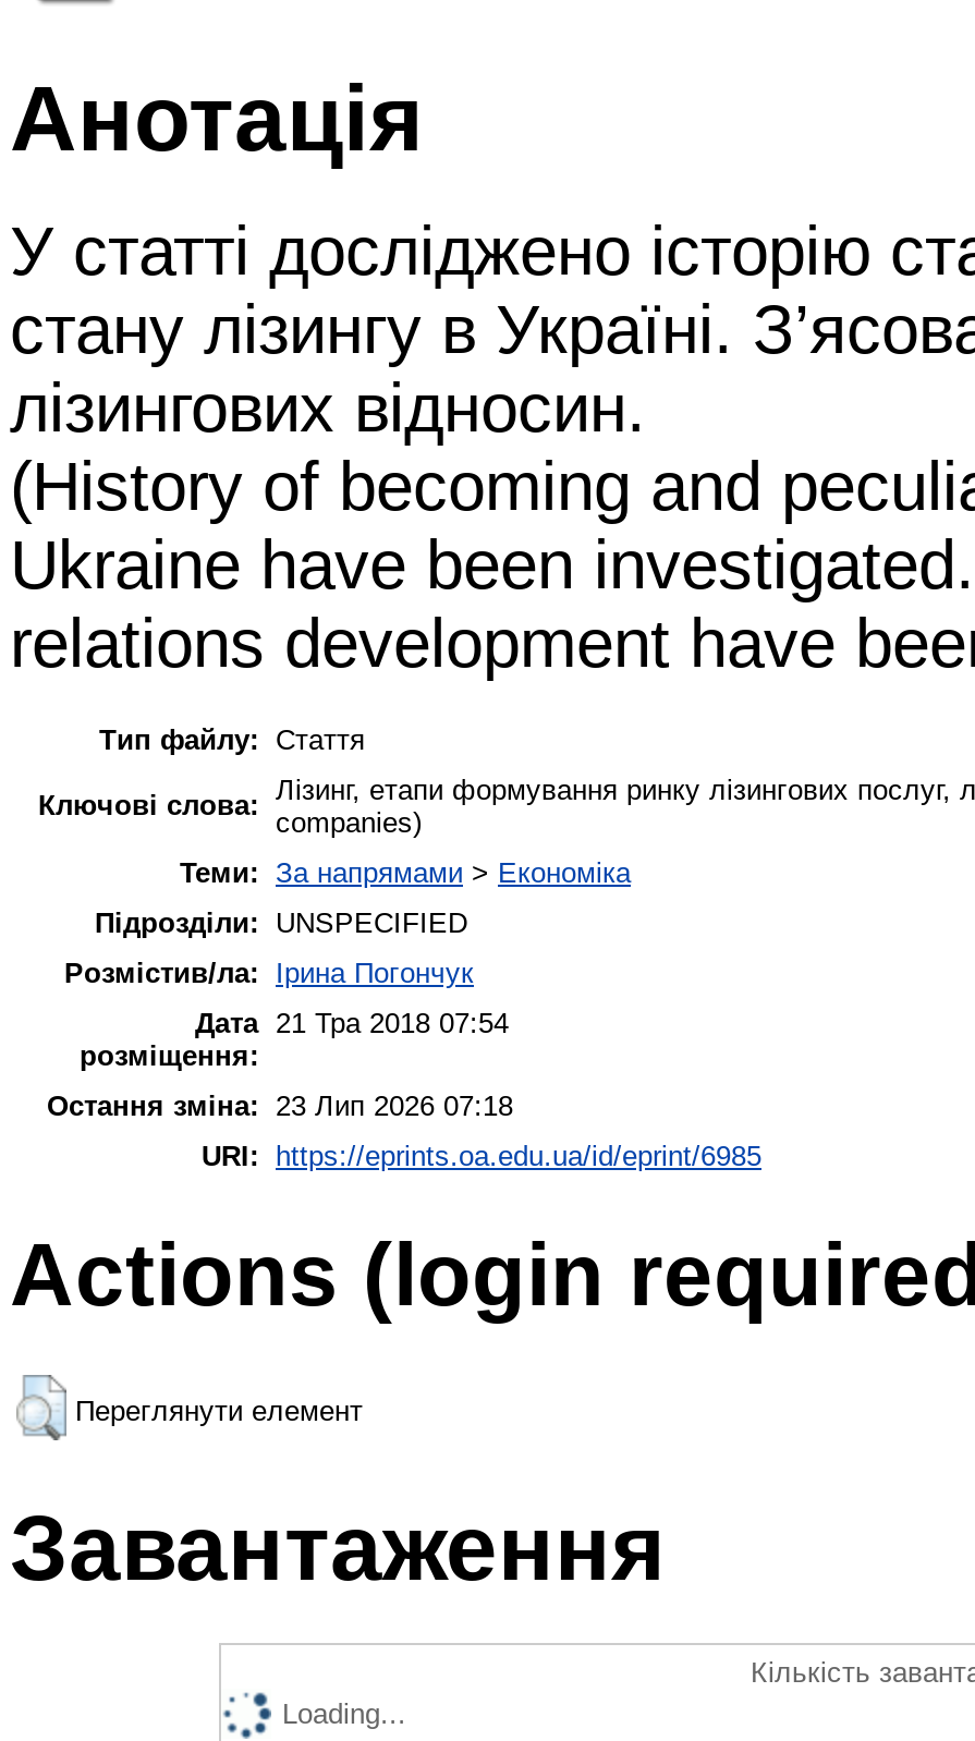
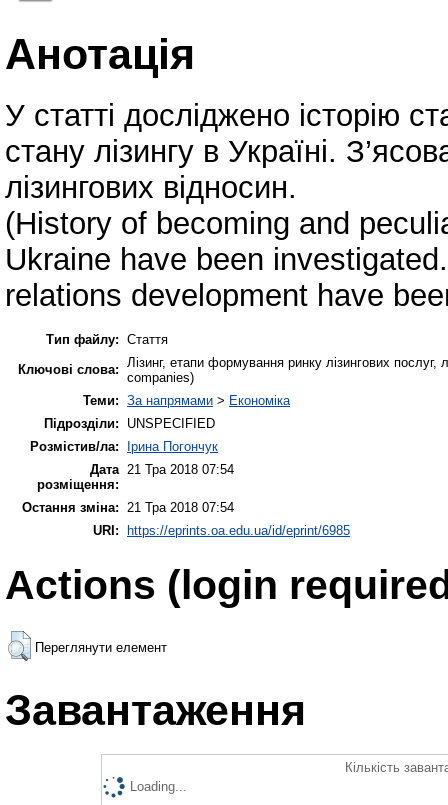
[47,1089,513,1121] Остання зміна: 23 Лип 2026 07:18 -> [22,500,234,515] Остання зміна: 21 Тра 2018 07:54

